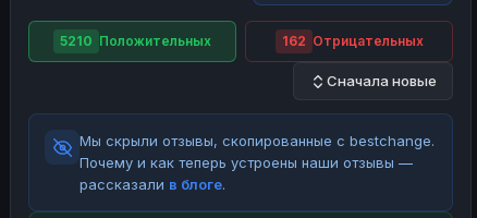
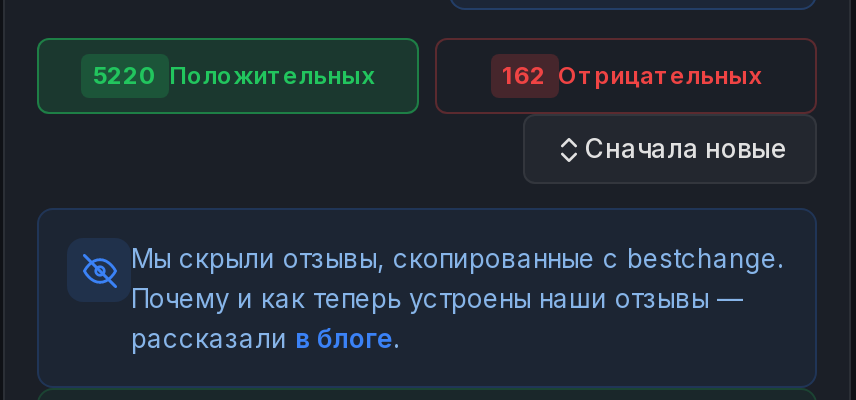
[60,33,211,49] 5210 Положительных -> [93,60,375,90] 5220 Положительных

